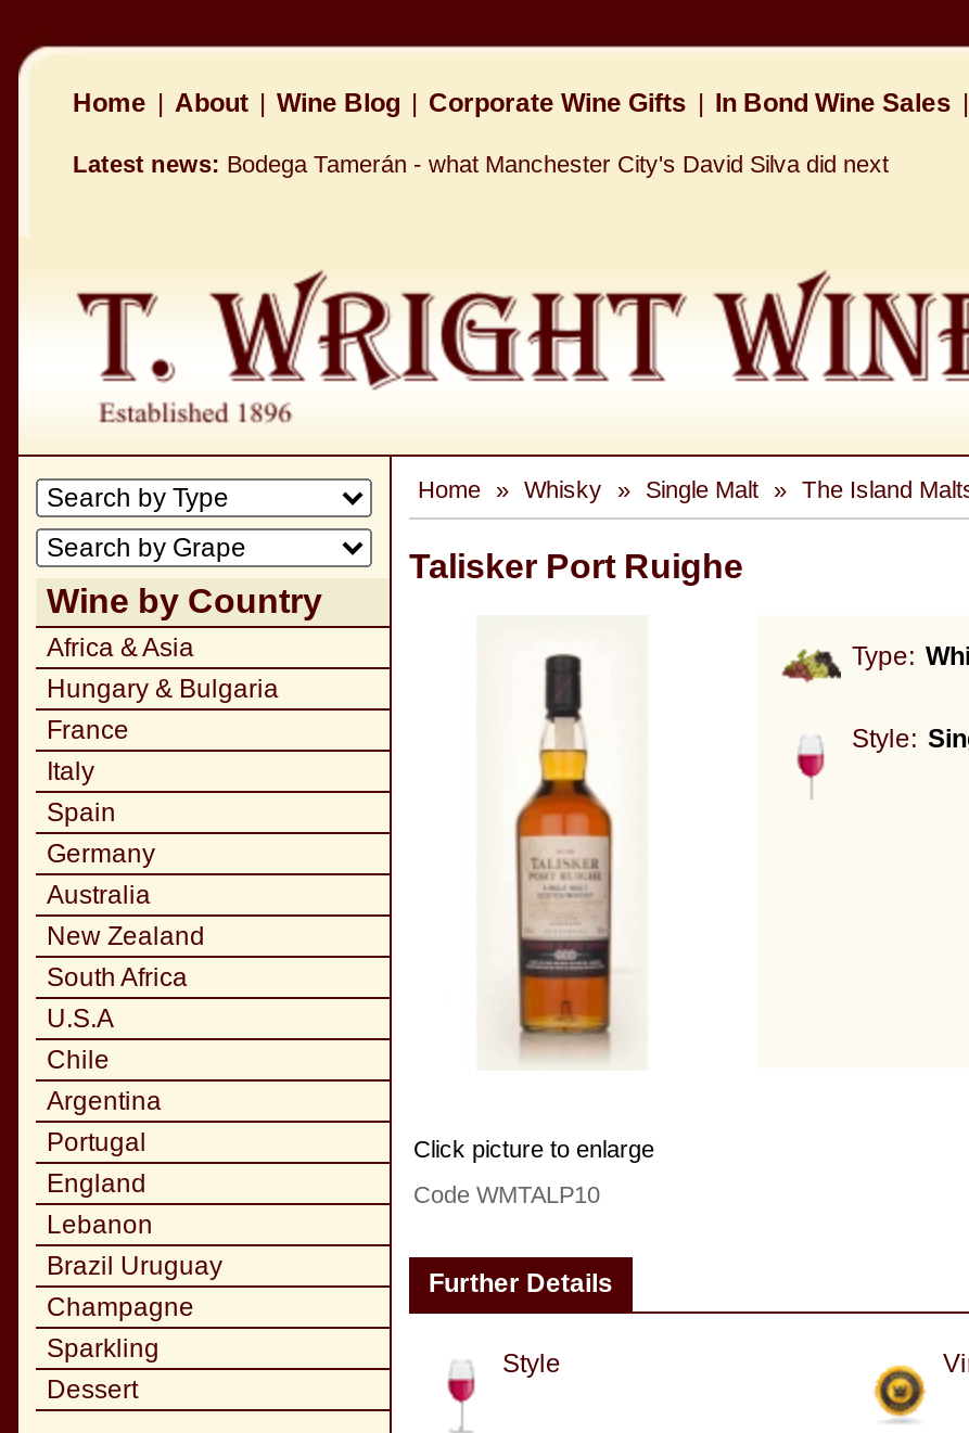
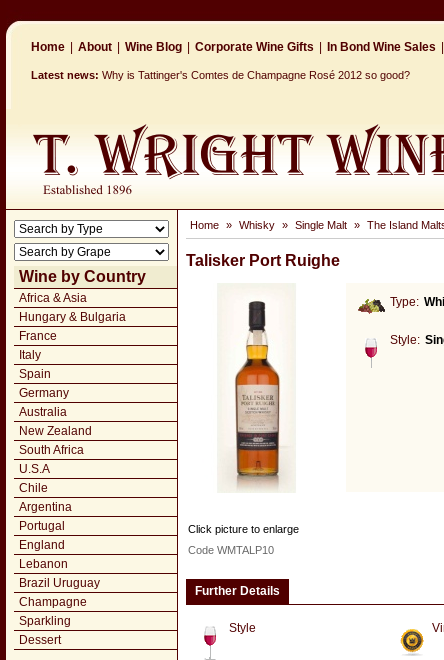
[73,151,889,177] Latest news: Bodega Tamerán - what Manchester City's David Silva did next -> [31,69,410,81] Latest news: Why is Tattinger's Comtes de Champagne Rosé 2012 so good?

